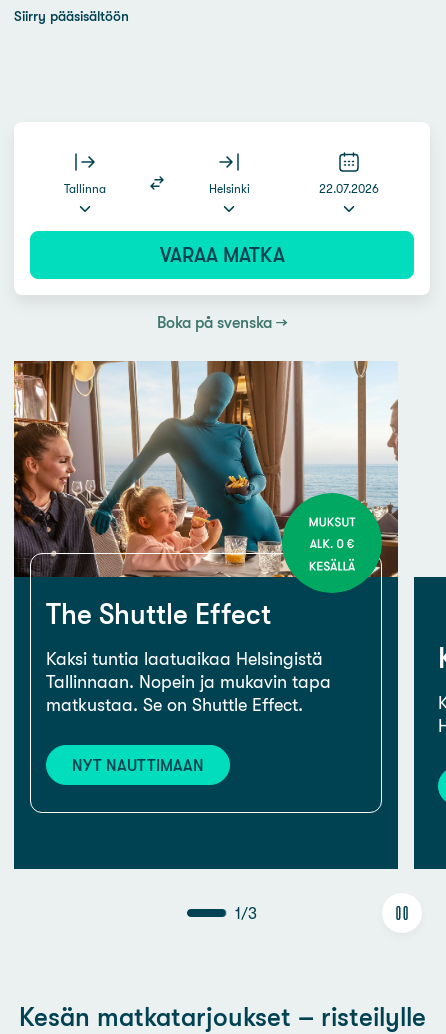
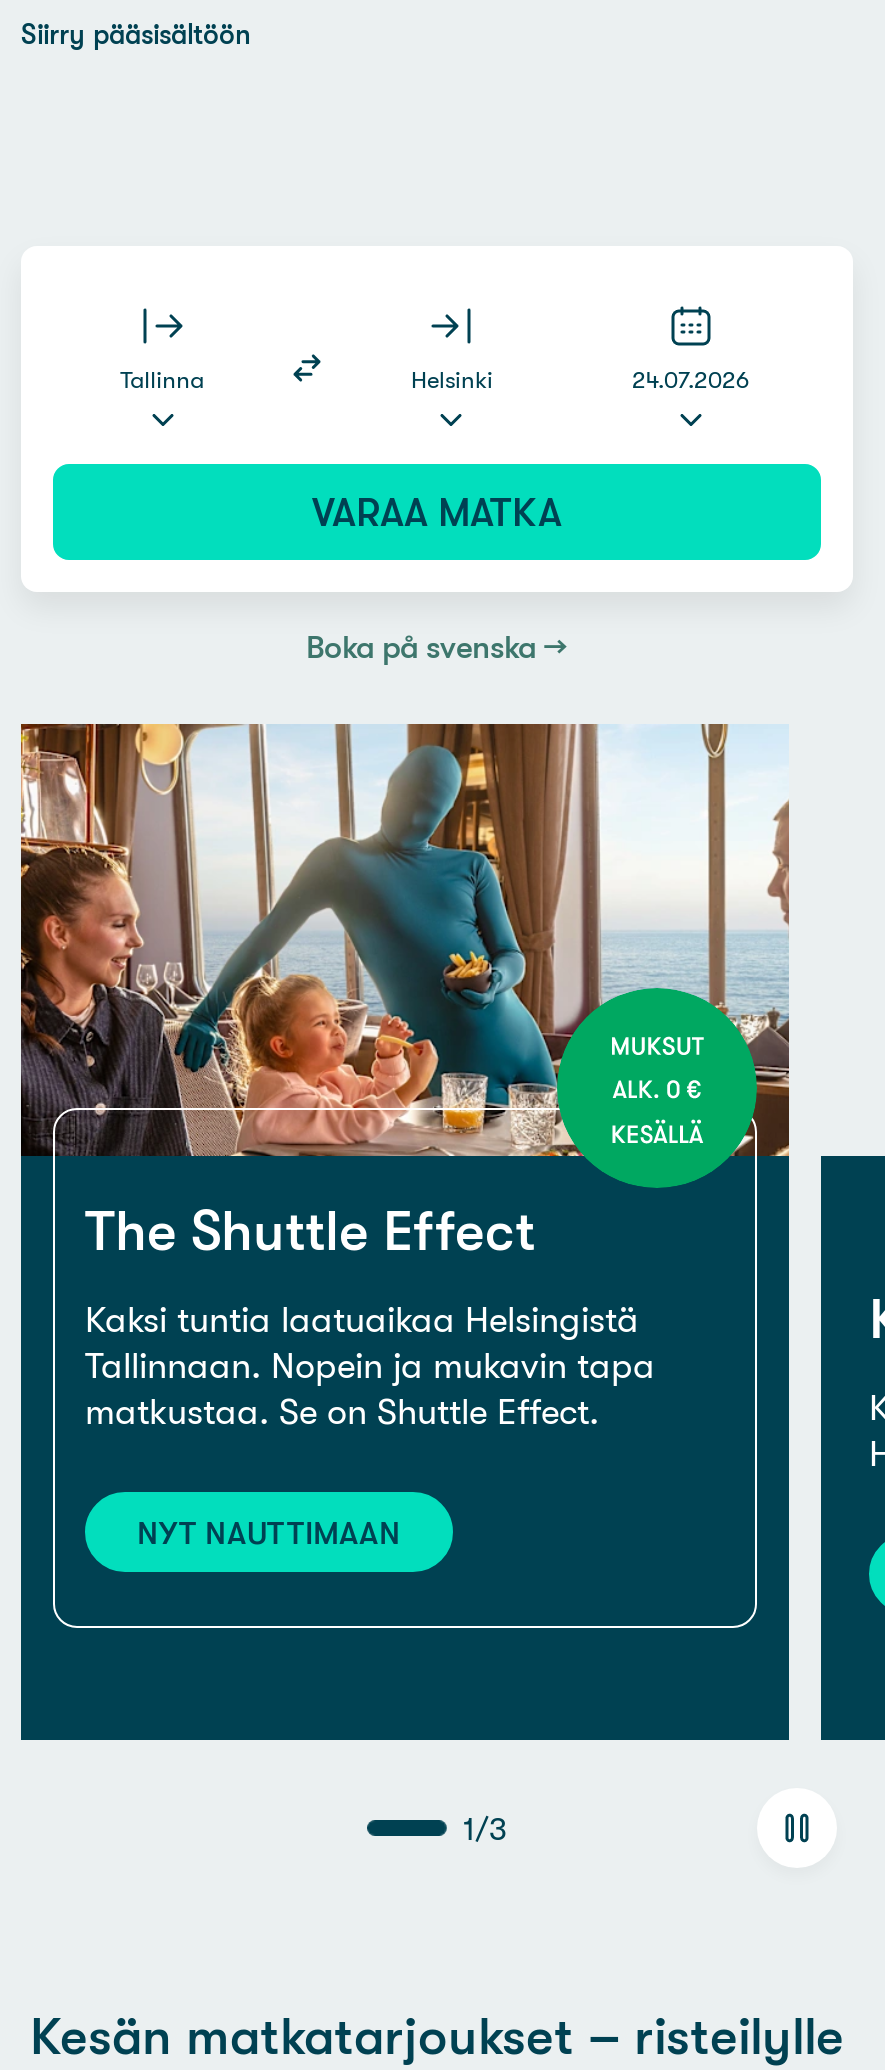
[318,183,378,195] 22.07.2026 -> [632,368,750,392] 24.07.2026

